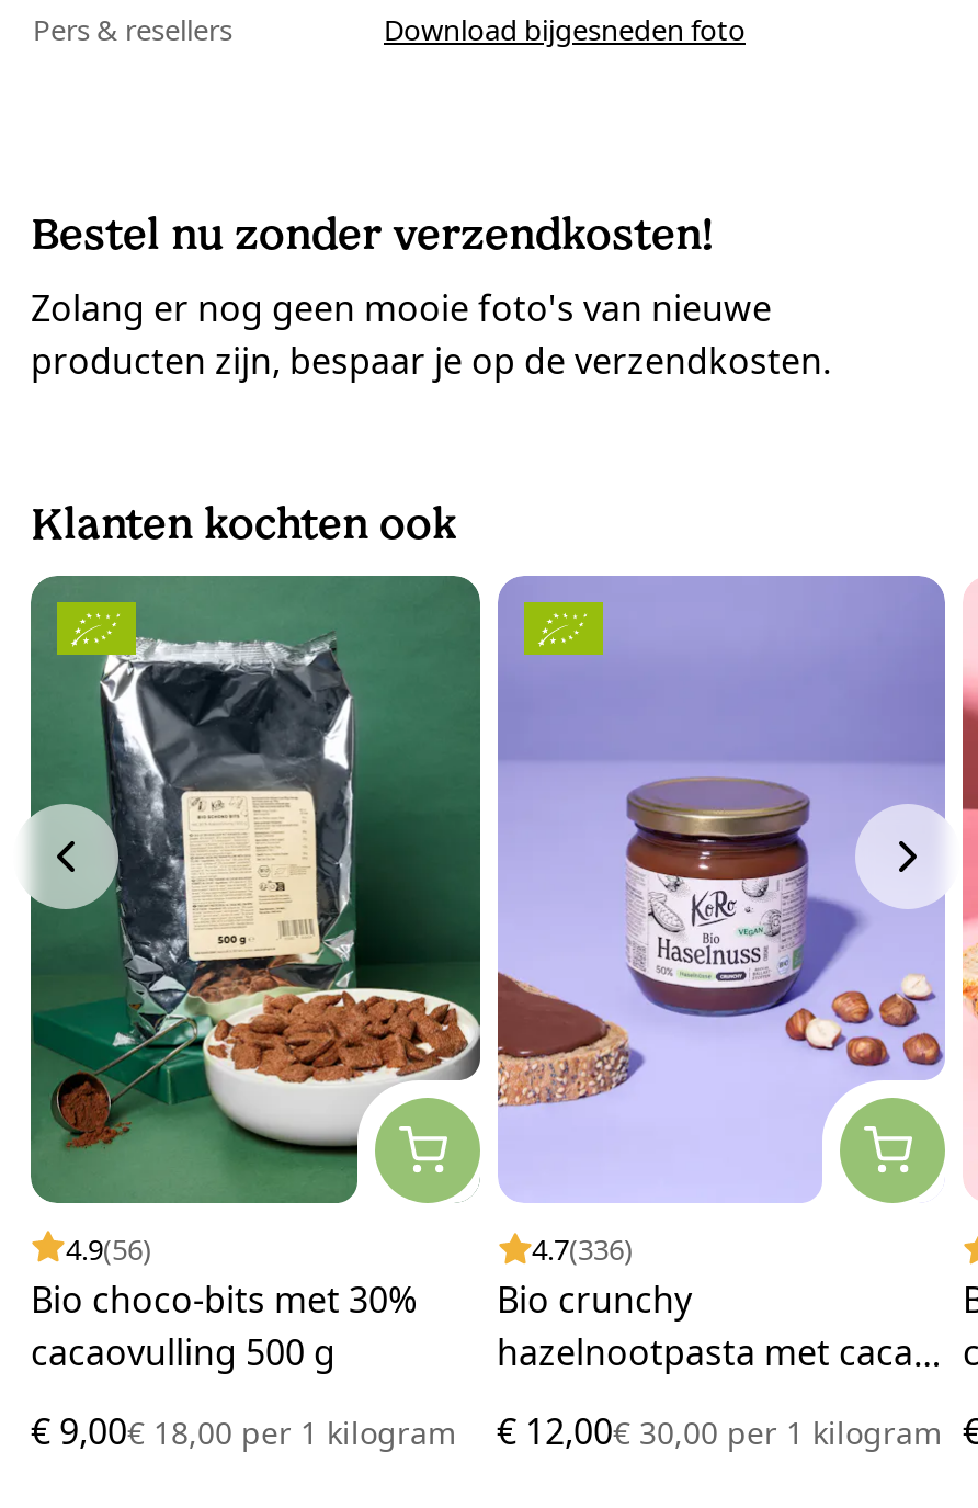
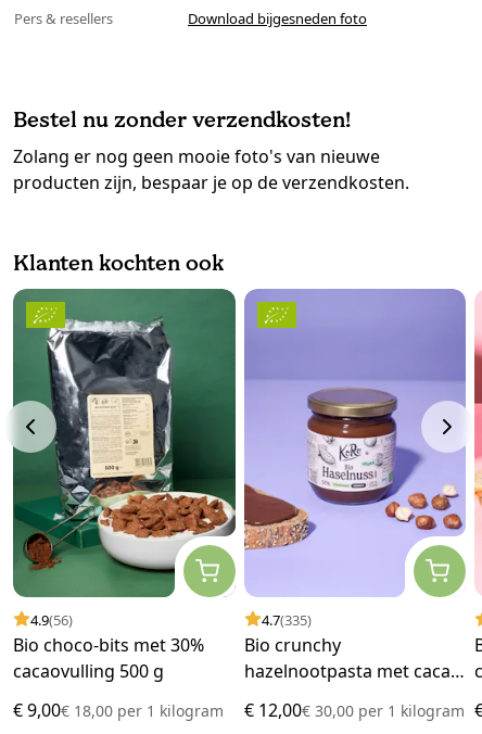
[532,1230,633,1270] 4.7(336) -> [261,610,311,629] 4.7(335)

